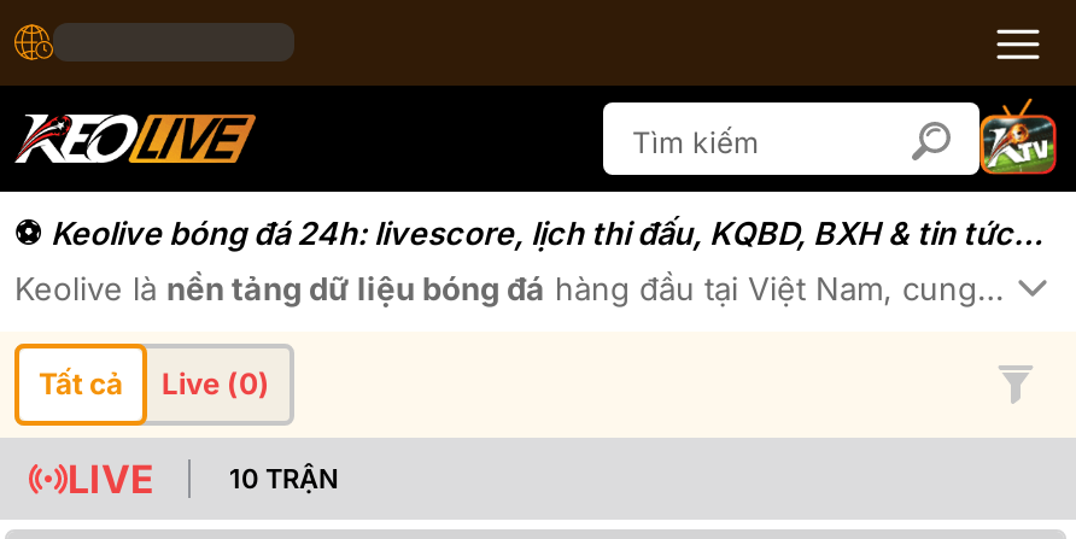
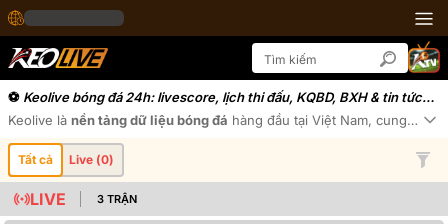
[229,462,338,496] 10 TRẬN -> [97,192,137,206] 3 TRẬN

